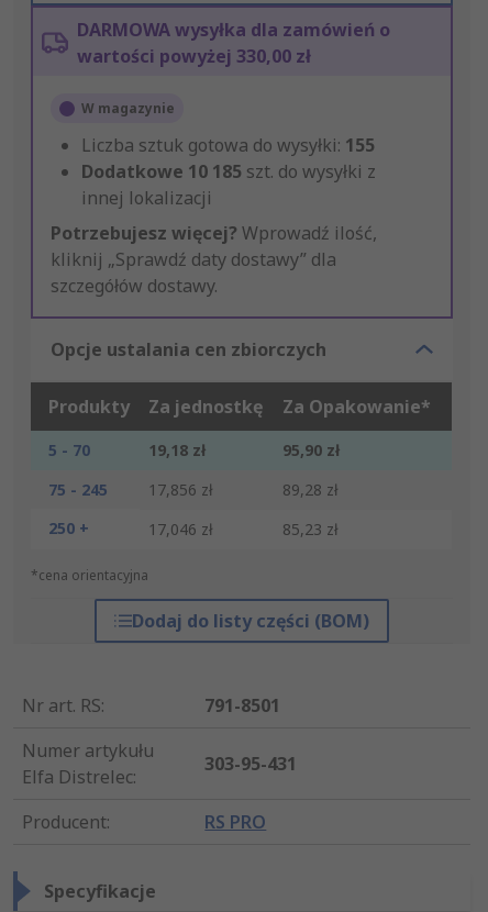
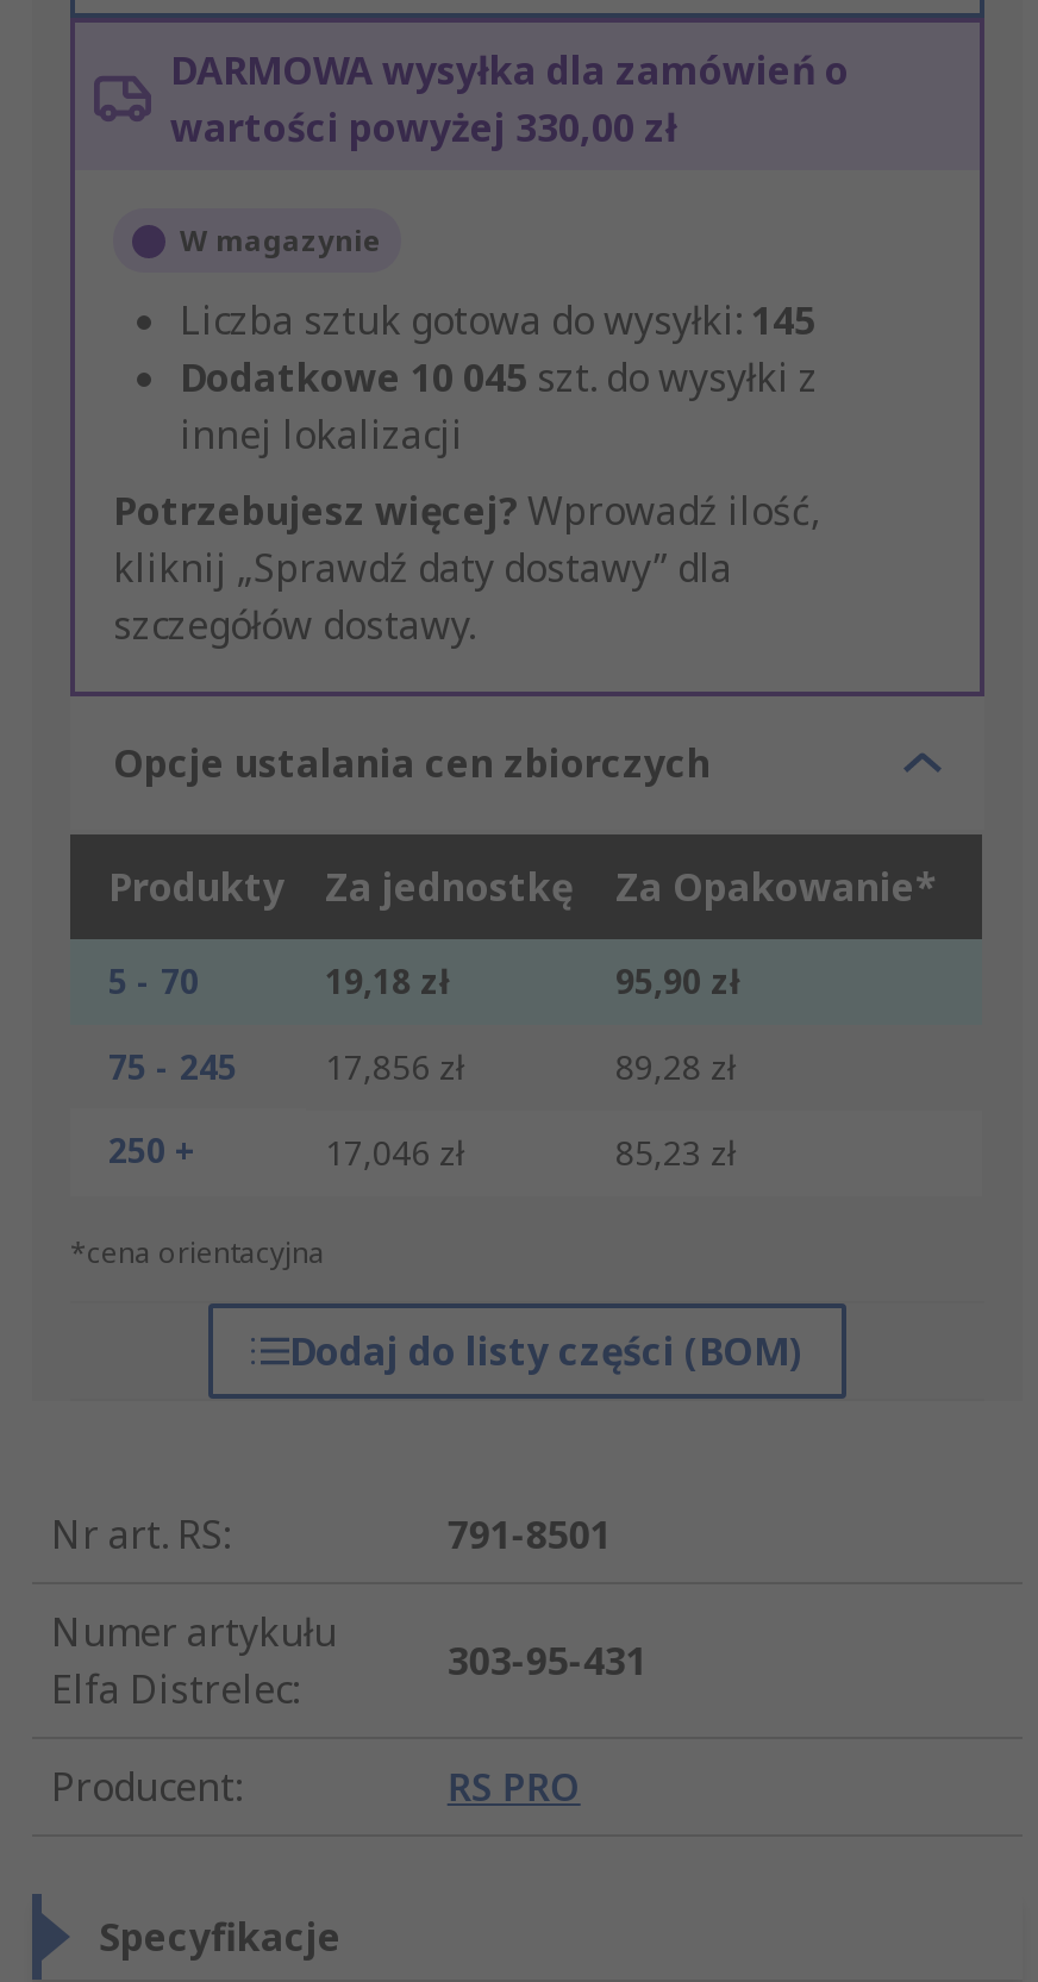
[81,134,375,158] Liczba sztuk gotowa do wysyłki: 155 -> [180,295,815,348] Liczba sztuk gotowa do wysyłki: 145
[81,160,376,184] Dodatkowe 10 185 szt. do wysyłki z -> [180,352,818,405] Dodatkowe 10 045 szt. do wysyłki z

